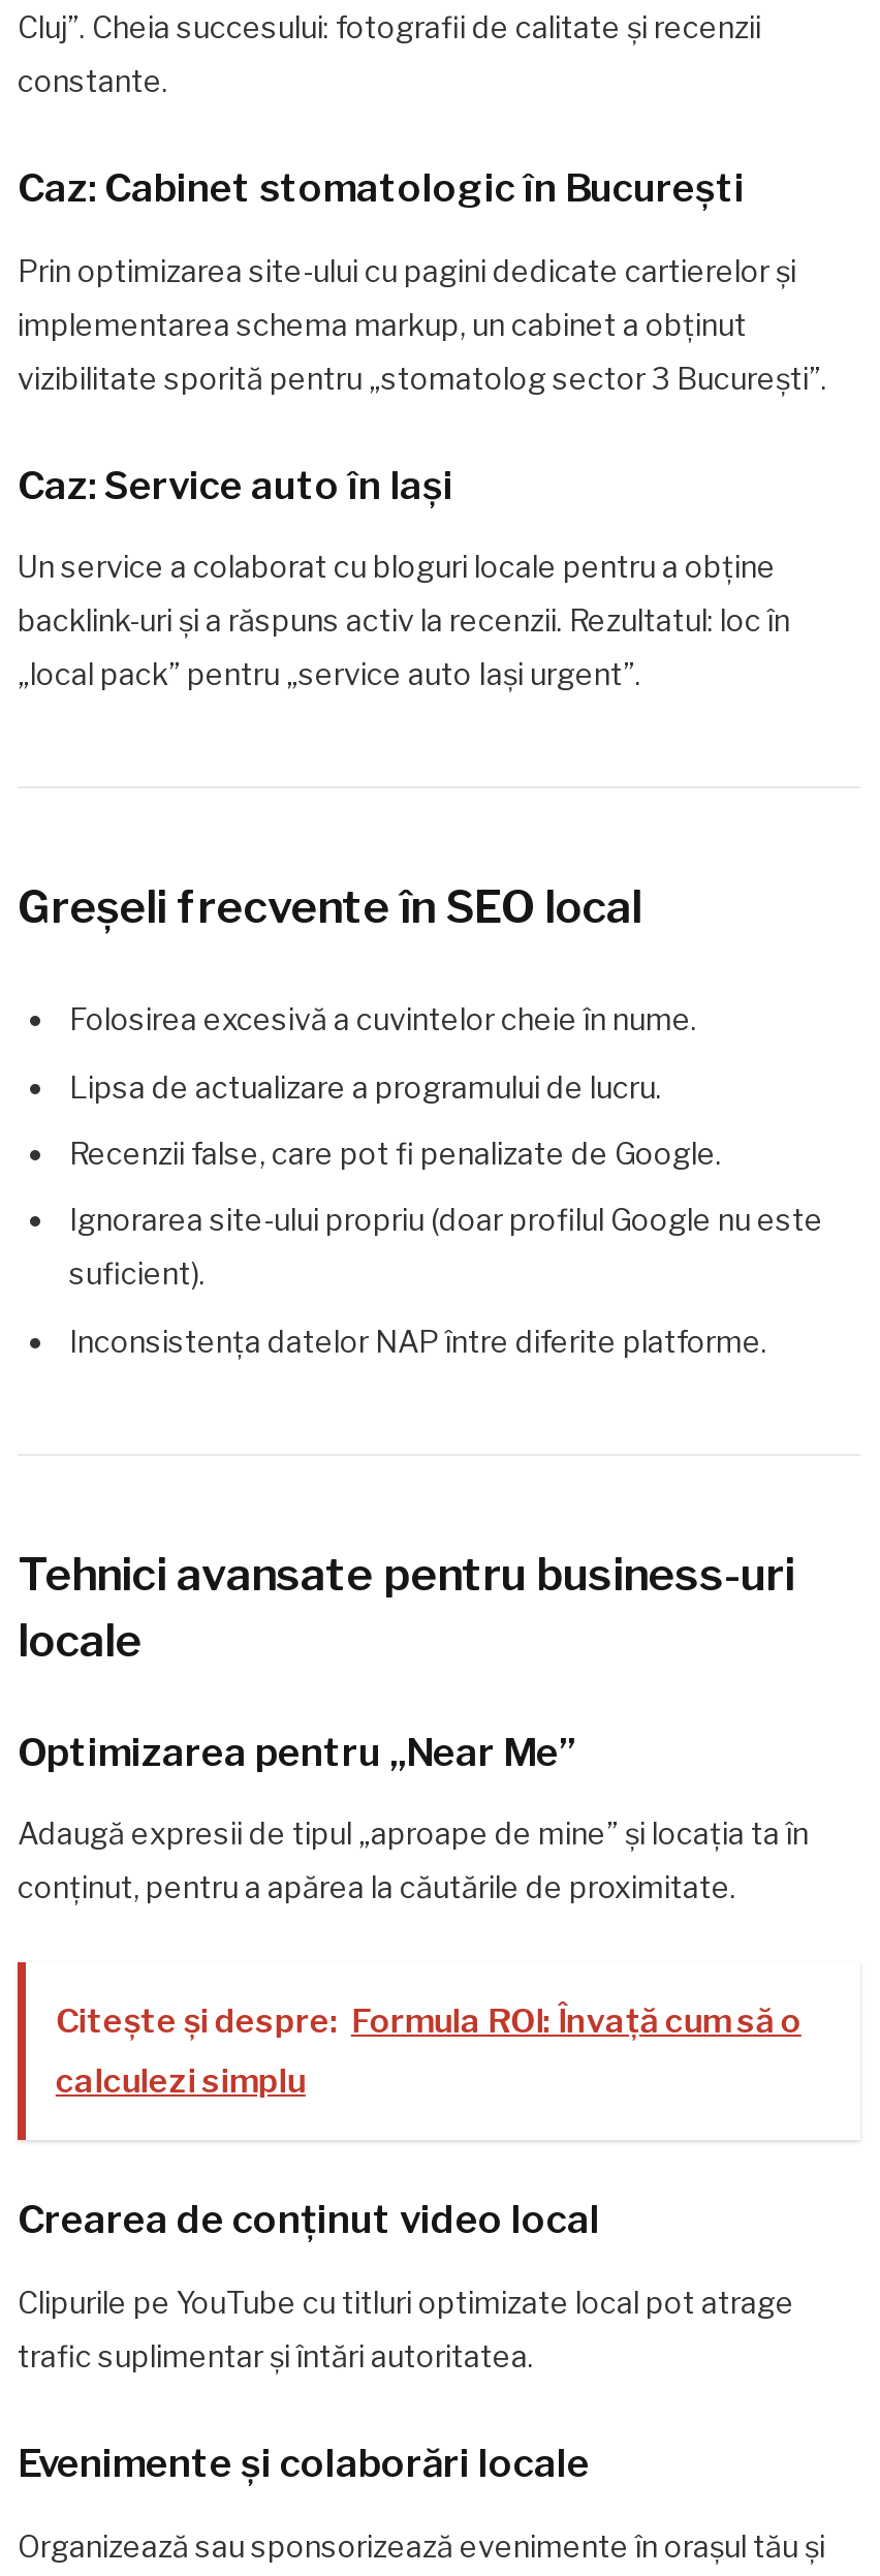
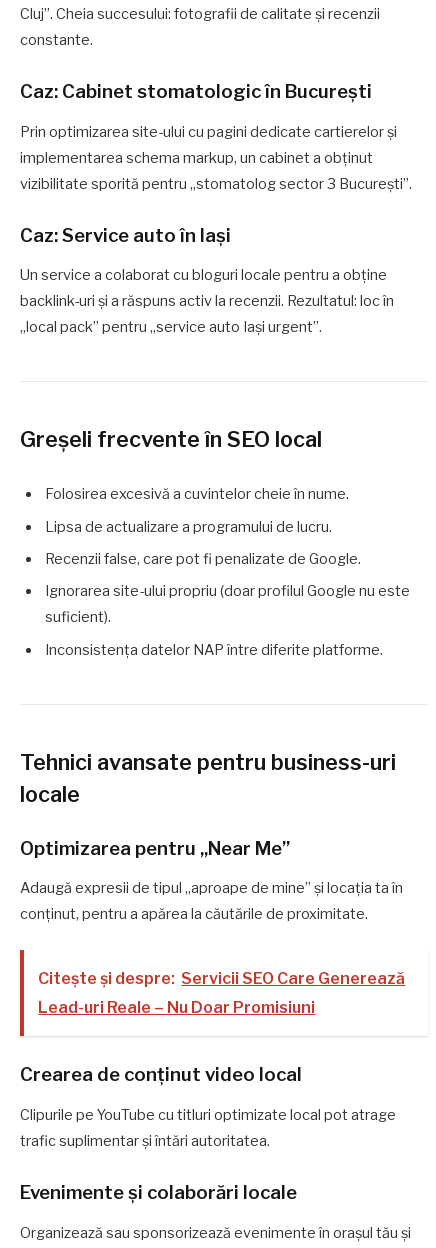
[56,2001,801,2041] Citește și despre: Formula ROI: Învață cum să o -> [38,969,405,988] Citește și despre: Servicii SEO Care Generează
[56,2061,306,2101] calculezi simplu -> [38,998,315,1017] Lead-uri Reale – Nu Doar Promisiuni

